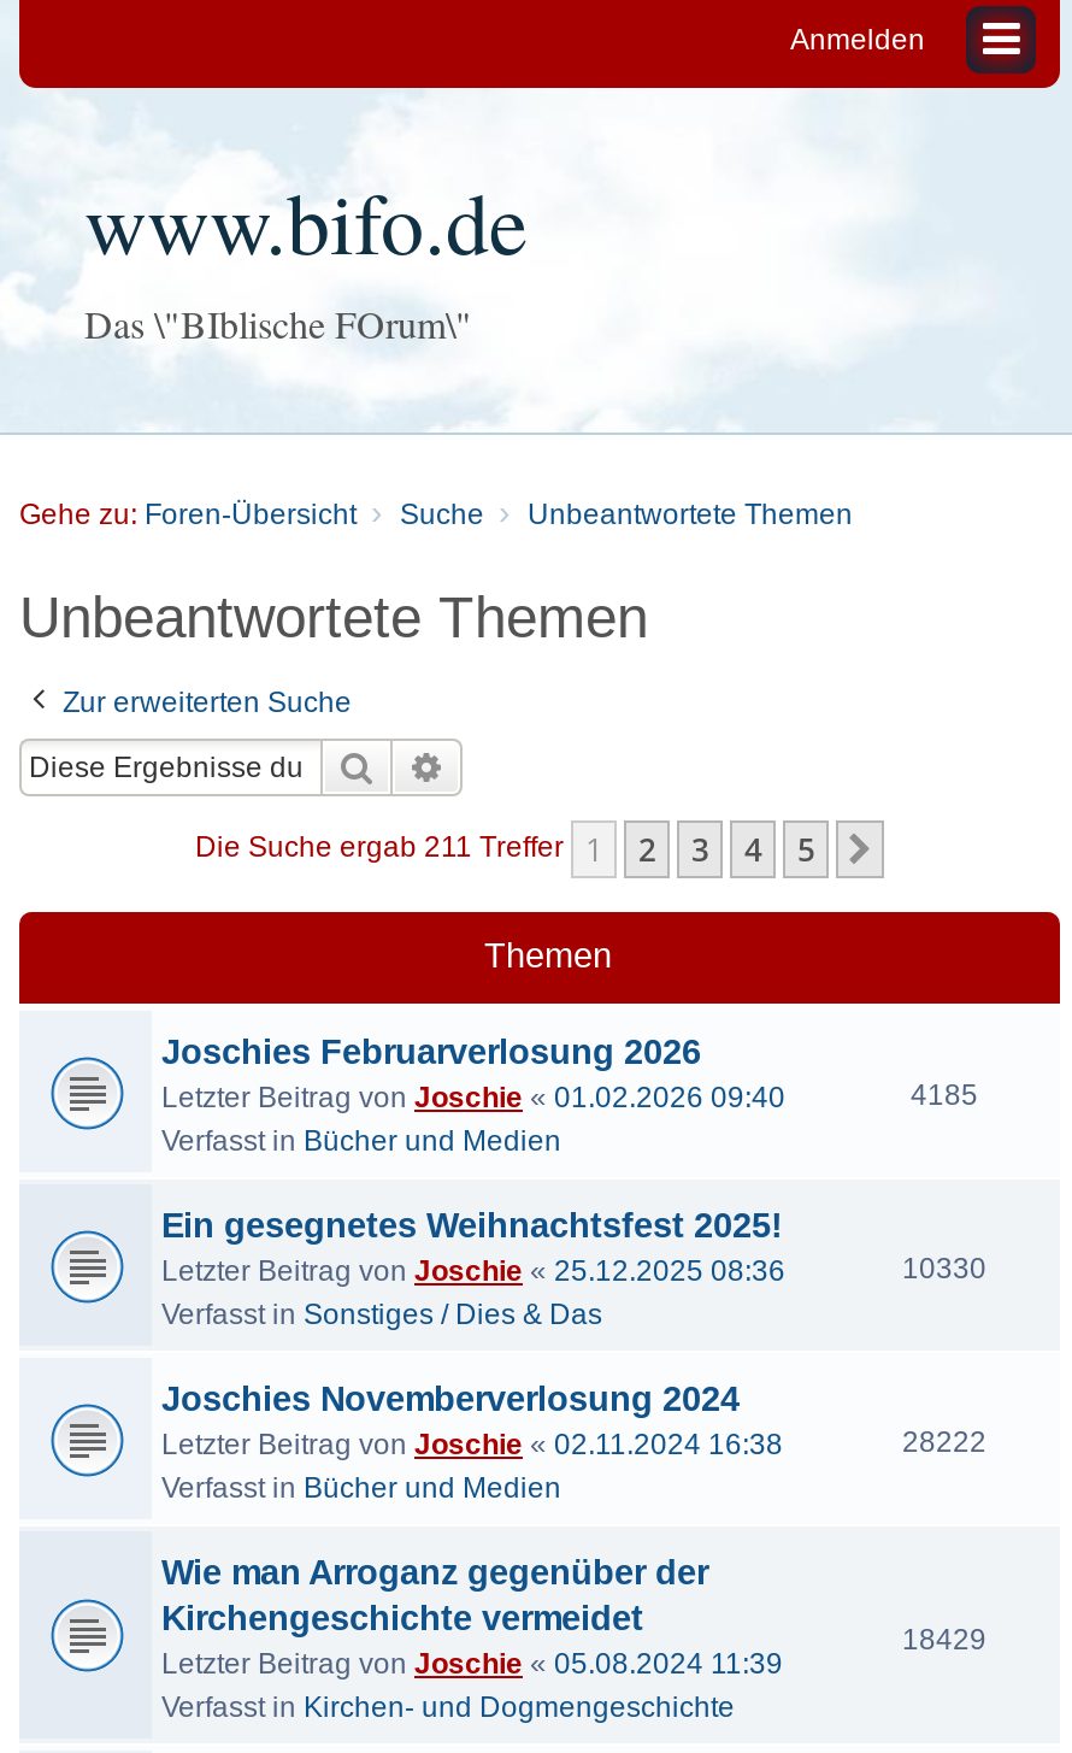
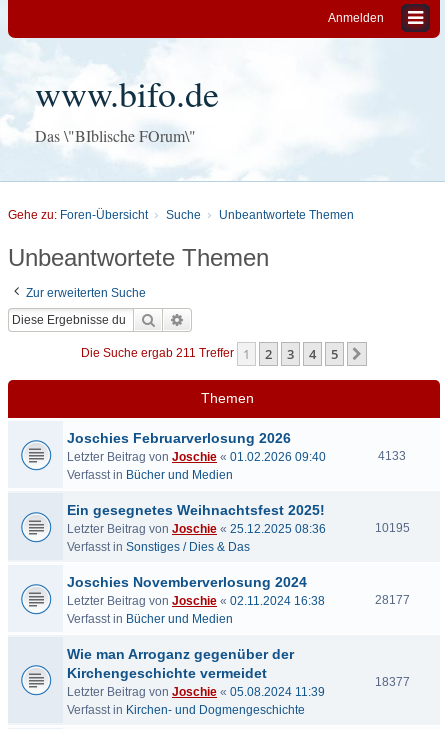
[911,1078,978,1112] 4185 -> [378,449,406,463] 4133
[902,1252,986,1286] 10330 -> [374,521,409,535] 10195
[902,1425,986,1459] 28222 -> [374,593,409,607] 28177
[902,1623,986,1657] 18429 -> [374,675,409,689] 18377

